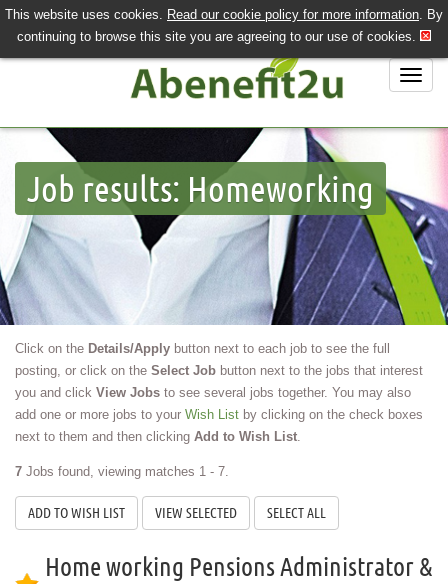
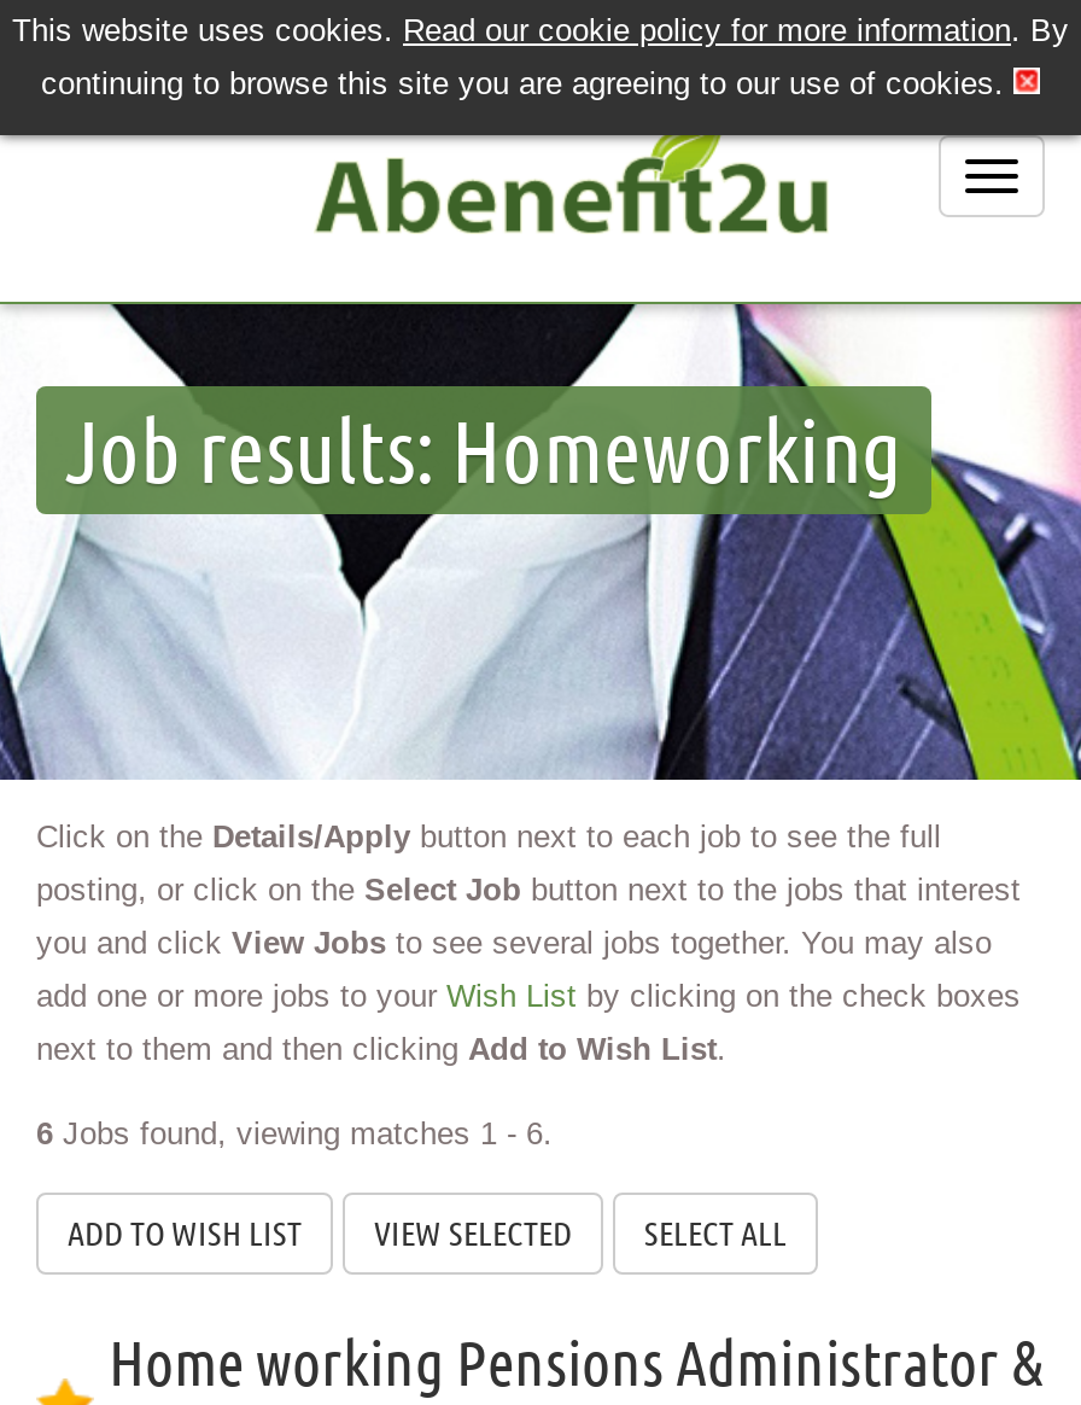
[15,464,229,479] 7 Jobs found, viewing matches 1 - 7. -> [36,1115,553,1152] 6 Jobs found, viewing matches 1 - 6.

